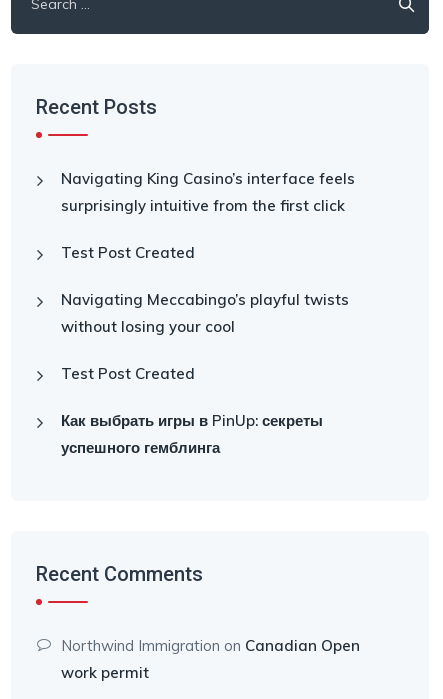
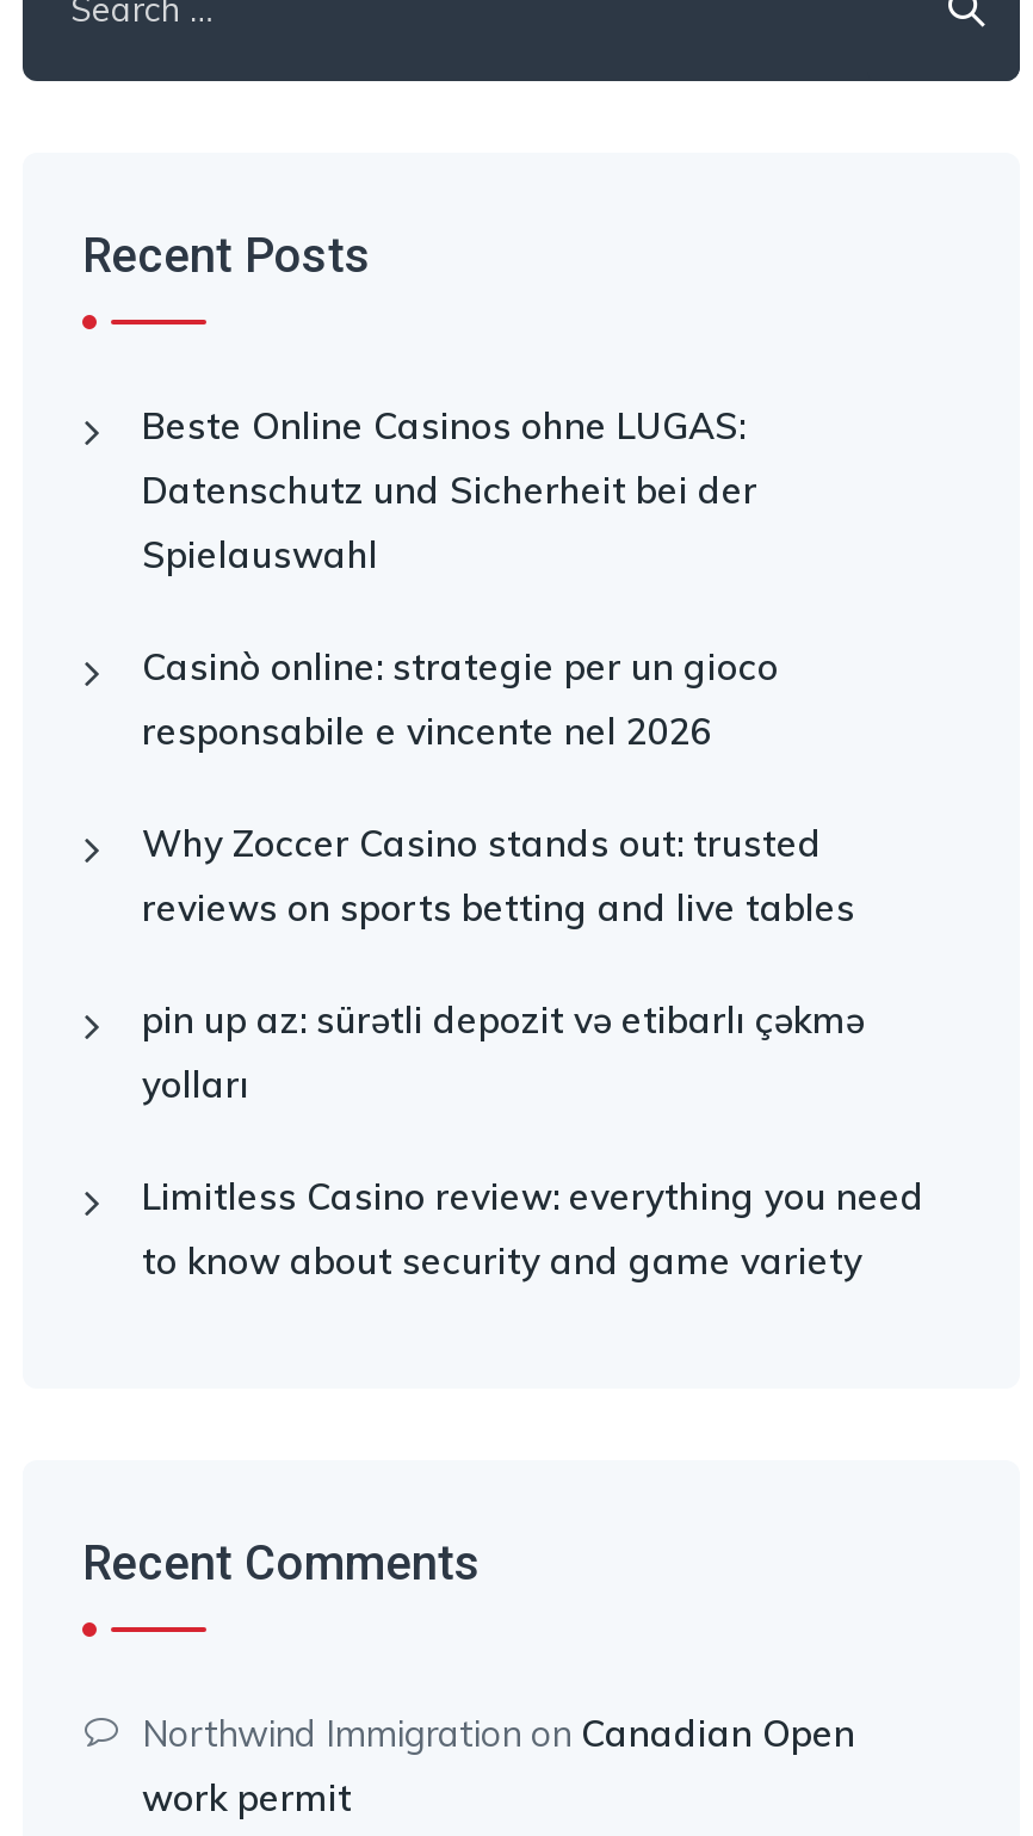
[61,169,355,215] Navigating King Casino’s interface feels | surprisingly intuitive from the first click -> [142,403,757,577] Beste Online Casinos ohne LUGAS: | Datenschutz und Sicherheit bei der | Spielauswahl
[61,243,195,262] Test Post Created -> [142,644,779,754] Casinò online: strategie per un gioco | responsabile e vincente nel 2026
[61,290,349,336] Navigating Meccabingo’s playful twists | without losing your cool -> [142,821,855,931] Why Zoccer Casino stands out: trusted | reviews on sports betting and live tables
[61,364,195,383] Test Post Created -> [142,997,865,1107] pin up az: sürətli depozit və etibarlı çəkmə | yolları
[61,411,323,457] Как выбрать игры в PinUp: секреты | успешного гемблинга -> [142,1174,924,1284] Limitless Casino review: everything you need | to know about security and game variety

